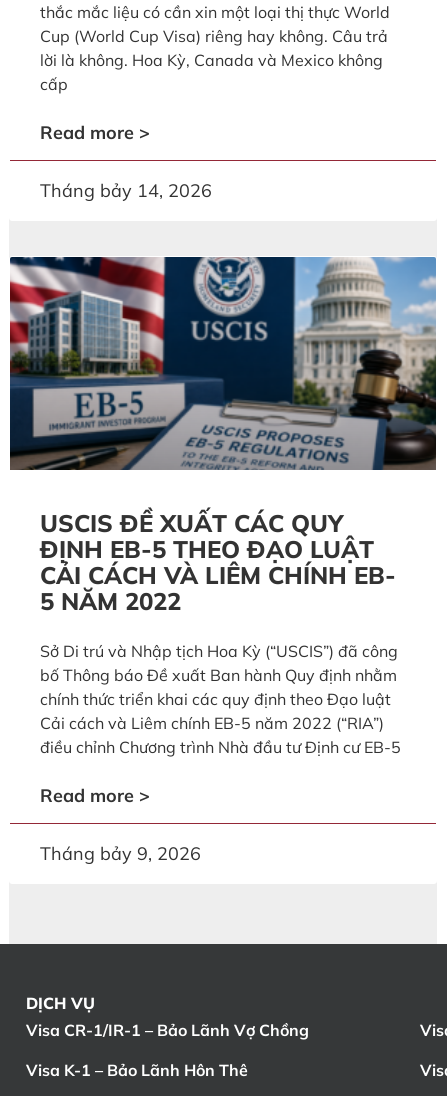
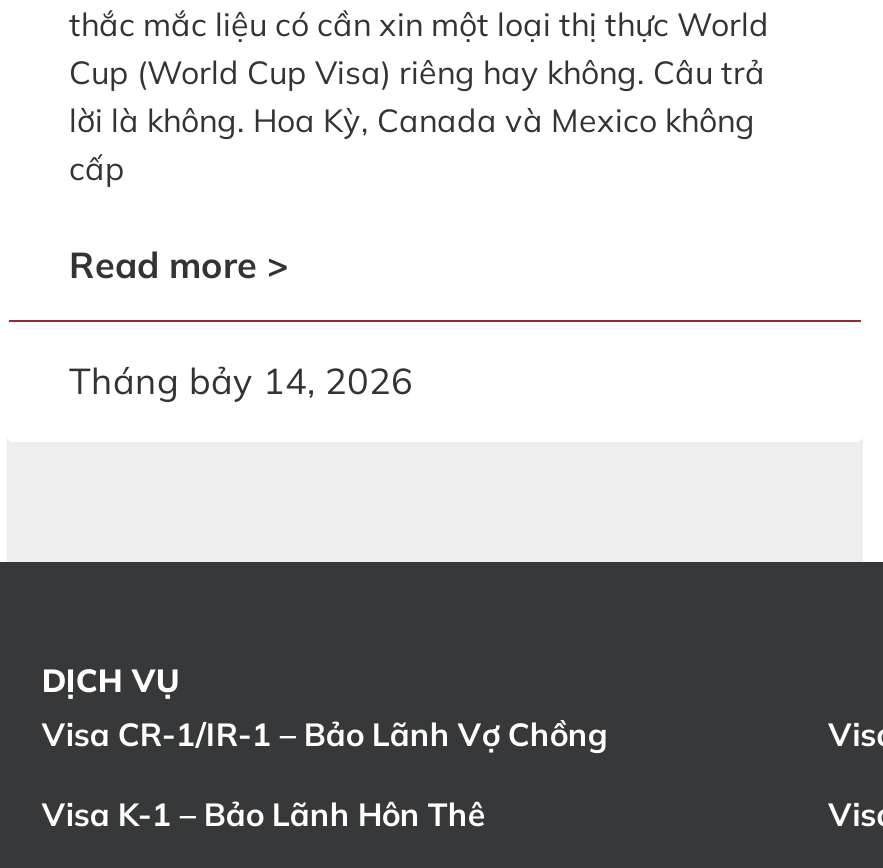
[9,256,437,865] [image] | USCIS ĐỀ XUẤT CÁC QUY | ĐỊNH EB-5 THEO ĐẠO LUẬT | CẢI CÁCH VÀ LIÊM CHÍNH EB- | 5 NĂM 2022 | Sở Di trú và Nhập tịch Hoa Kỳ (“USCIS”) đã công | bố Thông báo Đề xuất Ban hành Quy định nhằm | chính thức triển khai các quy định theo Đạo luật | Cải cách và Liêm chính EB-5 năm 2022 (“RIA”) | điều chỉnh Chương trình Nhà đầu tư Định cư EB-5 | Read more > | Tháng bảy 9, 2026 -> none

